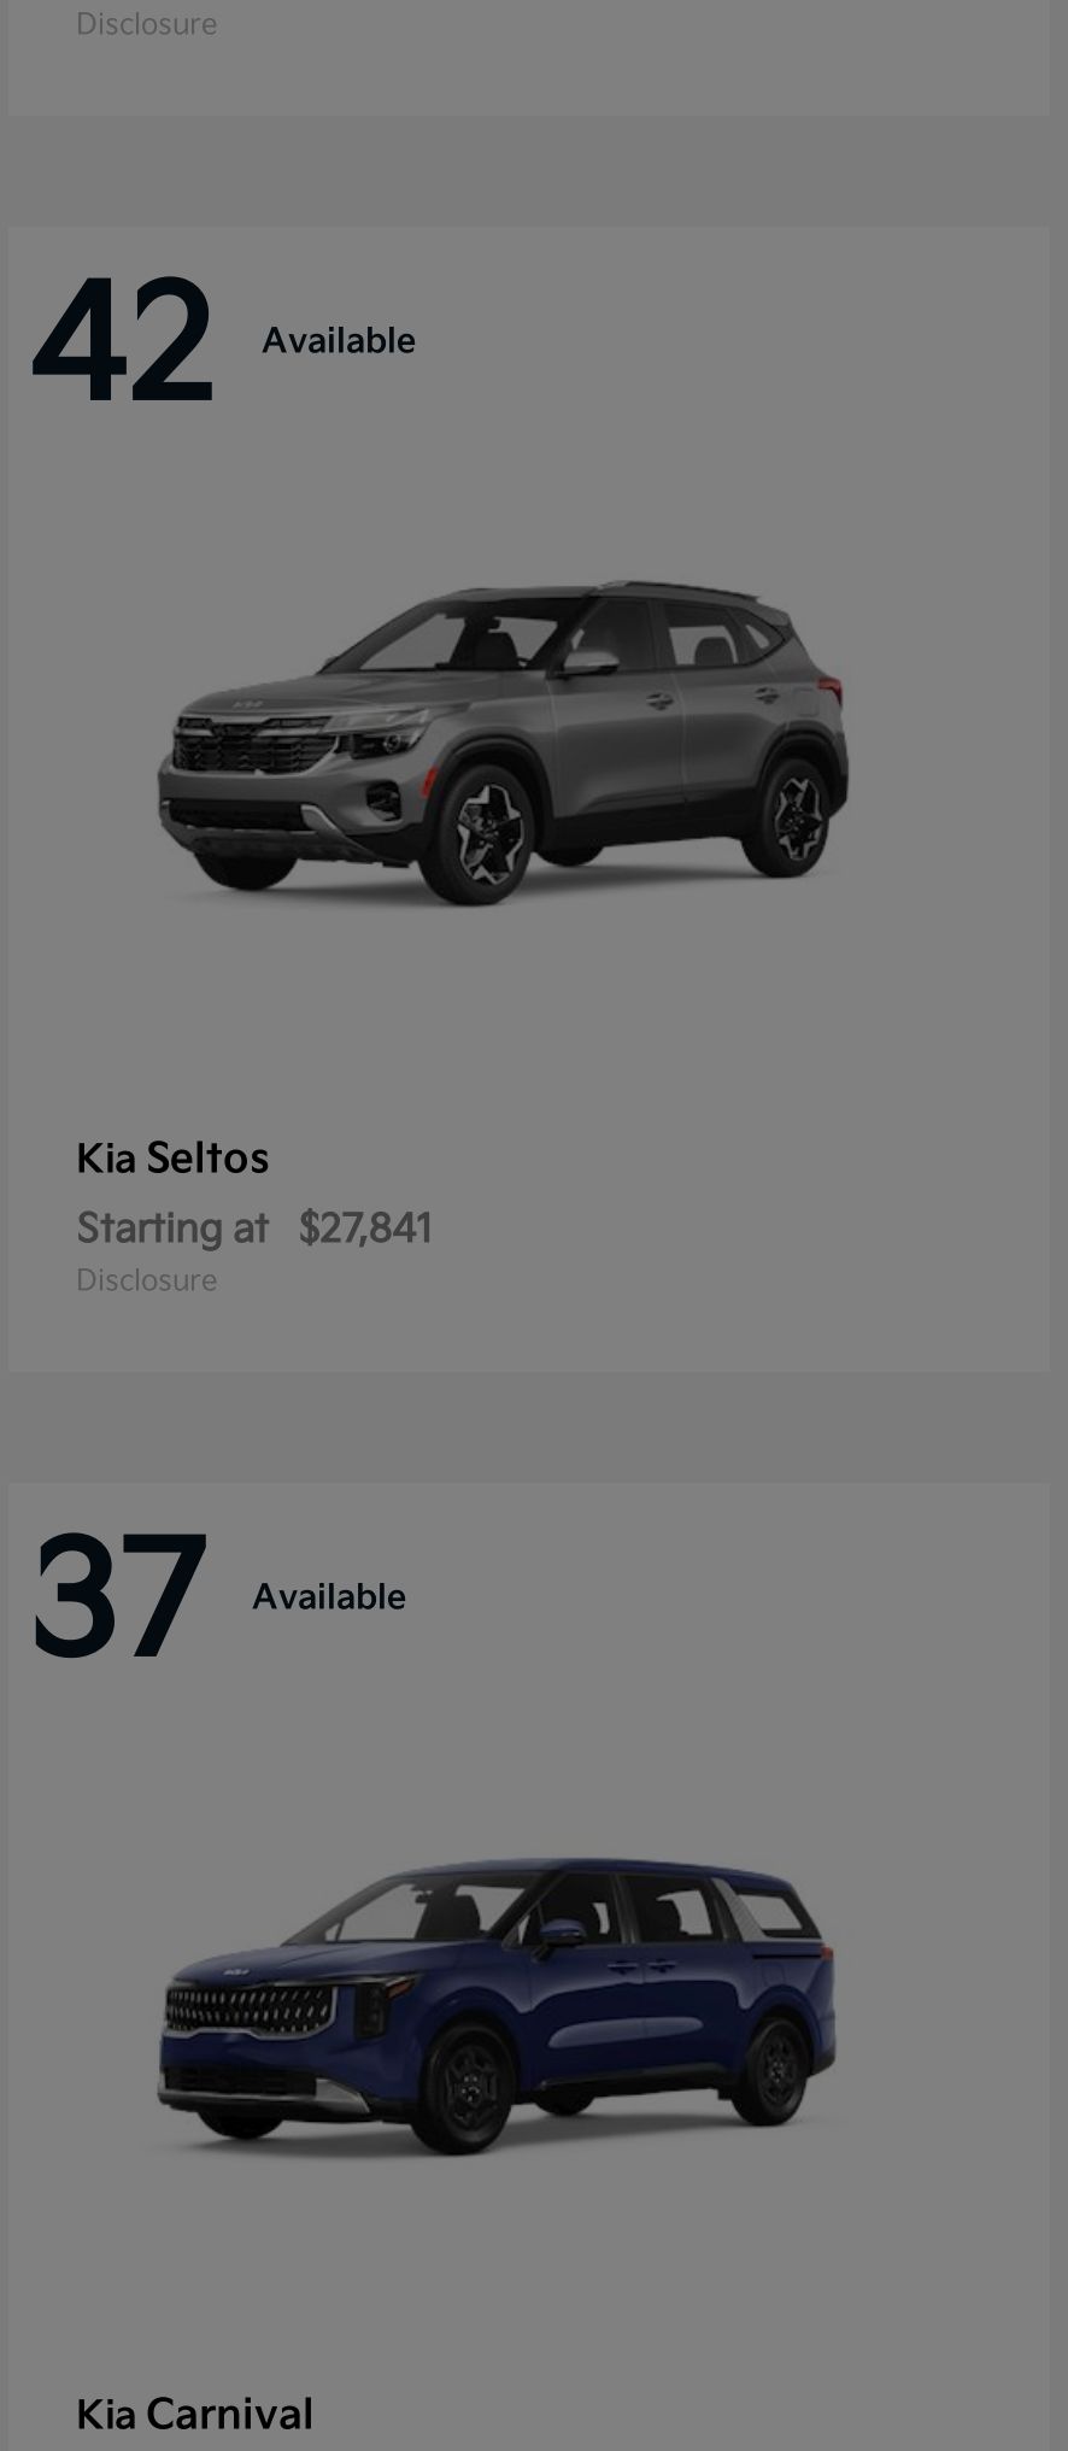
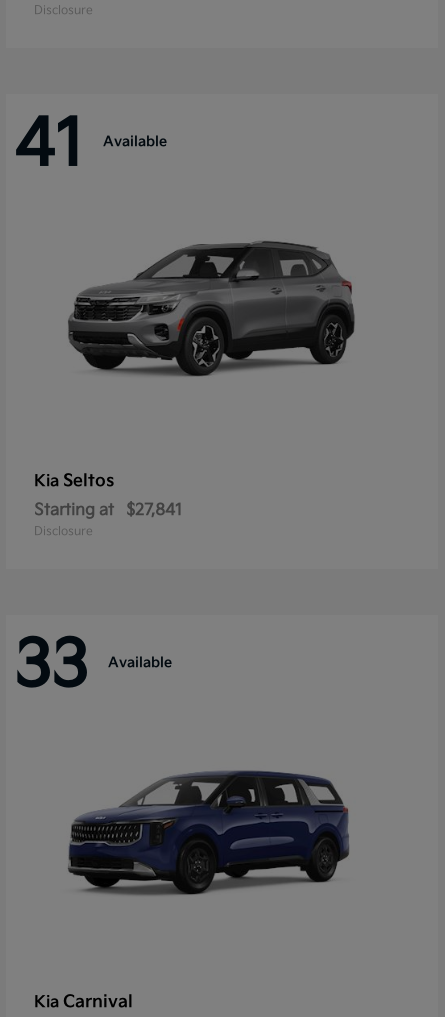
[28,259,416,445] 42 Available -> [14,107,167,184] 41 Available
[28,1515,406,1701] 37 Available -> [14,628,172,705] 33 Available

